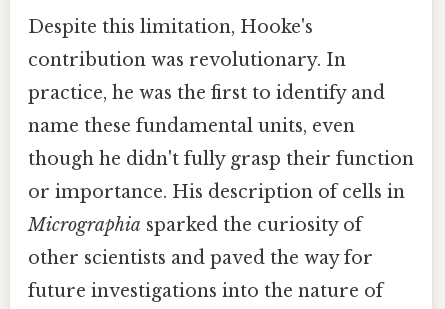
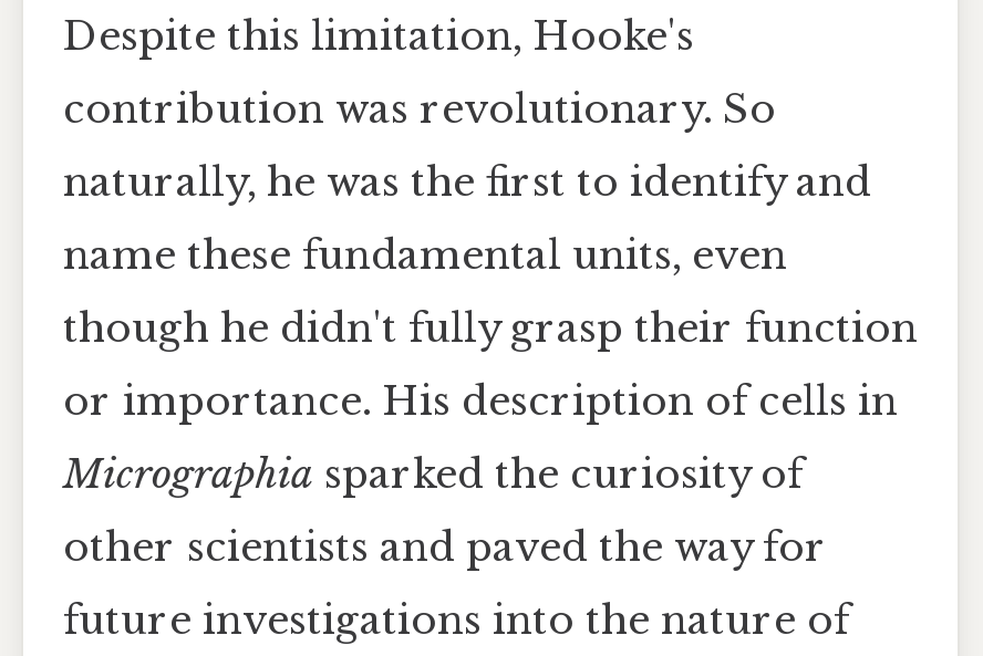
[28,49,346,71] contribution was revolutionary. In -> [63,86,776,134] contribution was revolutionary. So
[28,82,385,104] practice, he was the first to identify and -> [63,159,871,207] naturally, he was the first to identify and

